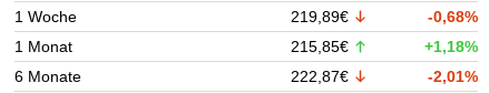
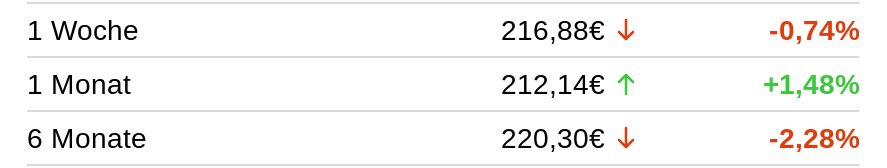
[291,7,349,25] 219,89€ -> [501,13,605,45] 216,88€
[428,7,478,25] -0,68% -> [769,13,859,45] -0,74%
[291,37,349,55] 215,85€ -> [501,67,605,99] 212,14€
[424,37,478,55] +1,18% -> [763,67,859,99] +1,48%
[291,67,349,85] 222,87€ -> [501,121,605,153] 220,30€
[428,67,478,85] -2,01% -> [769,121,859,153] -2,28%

